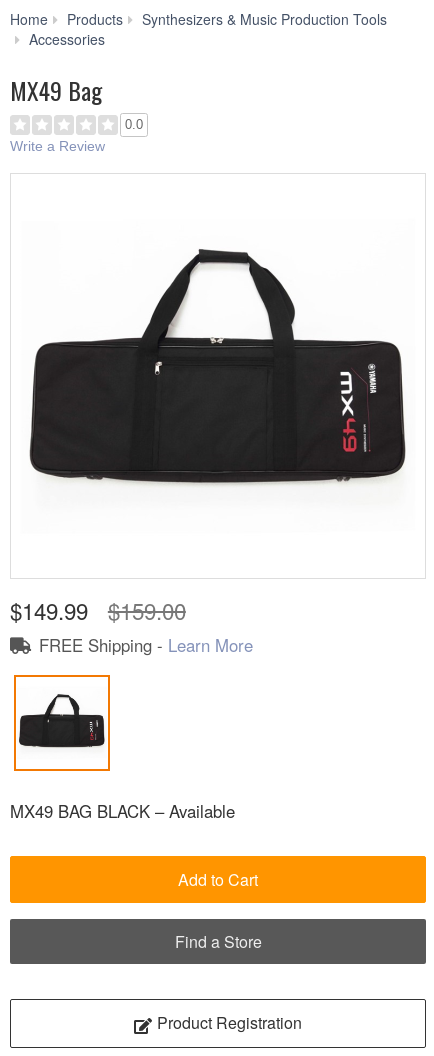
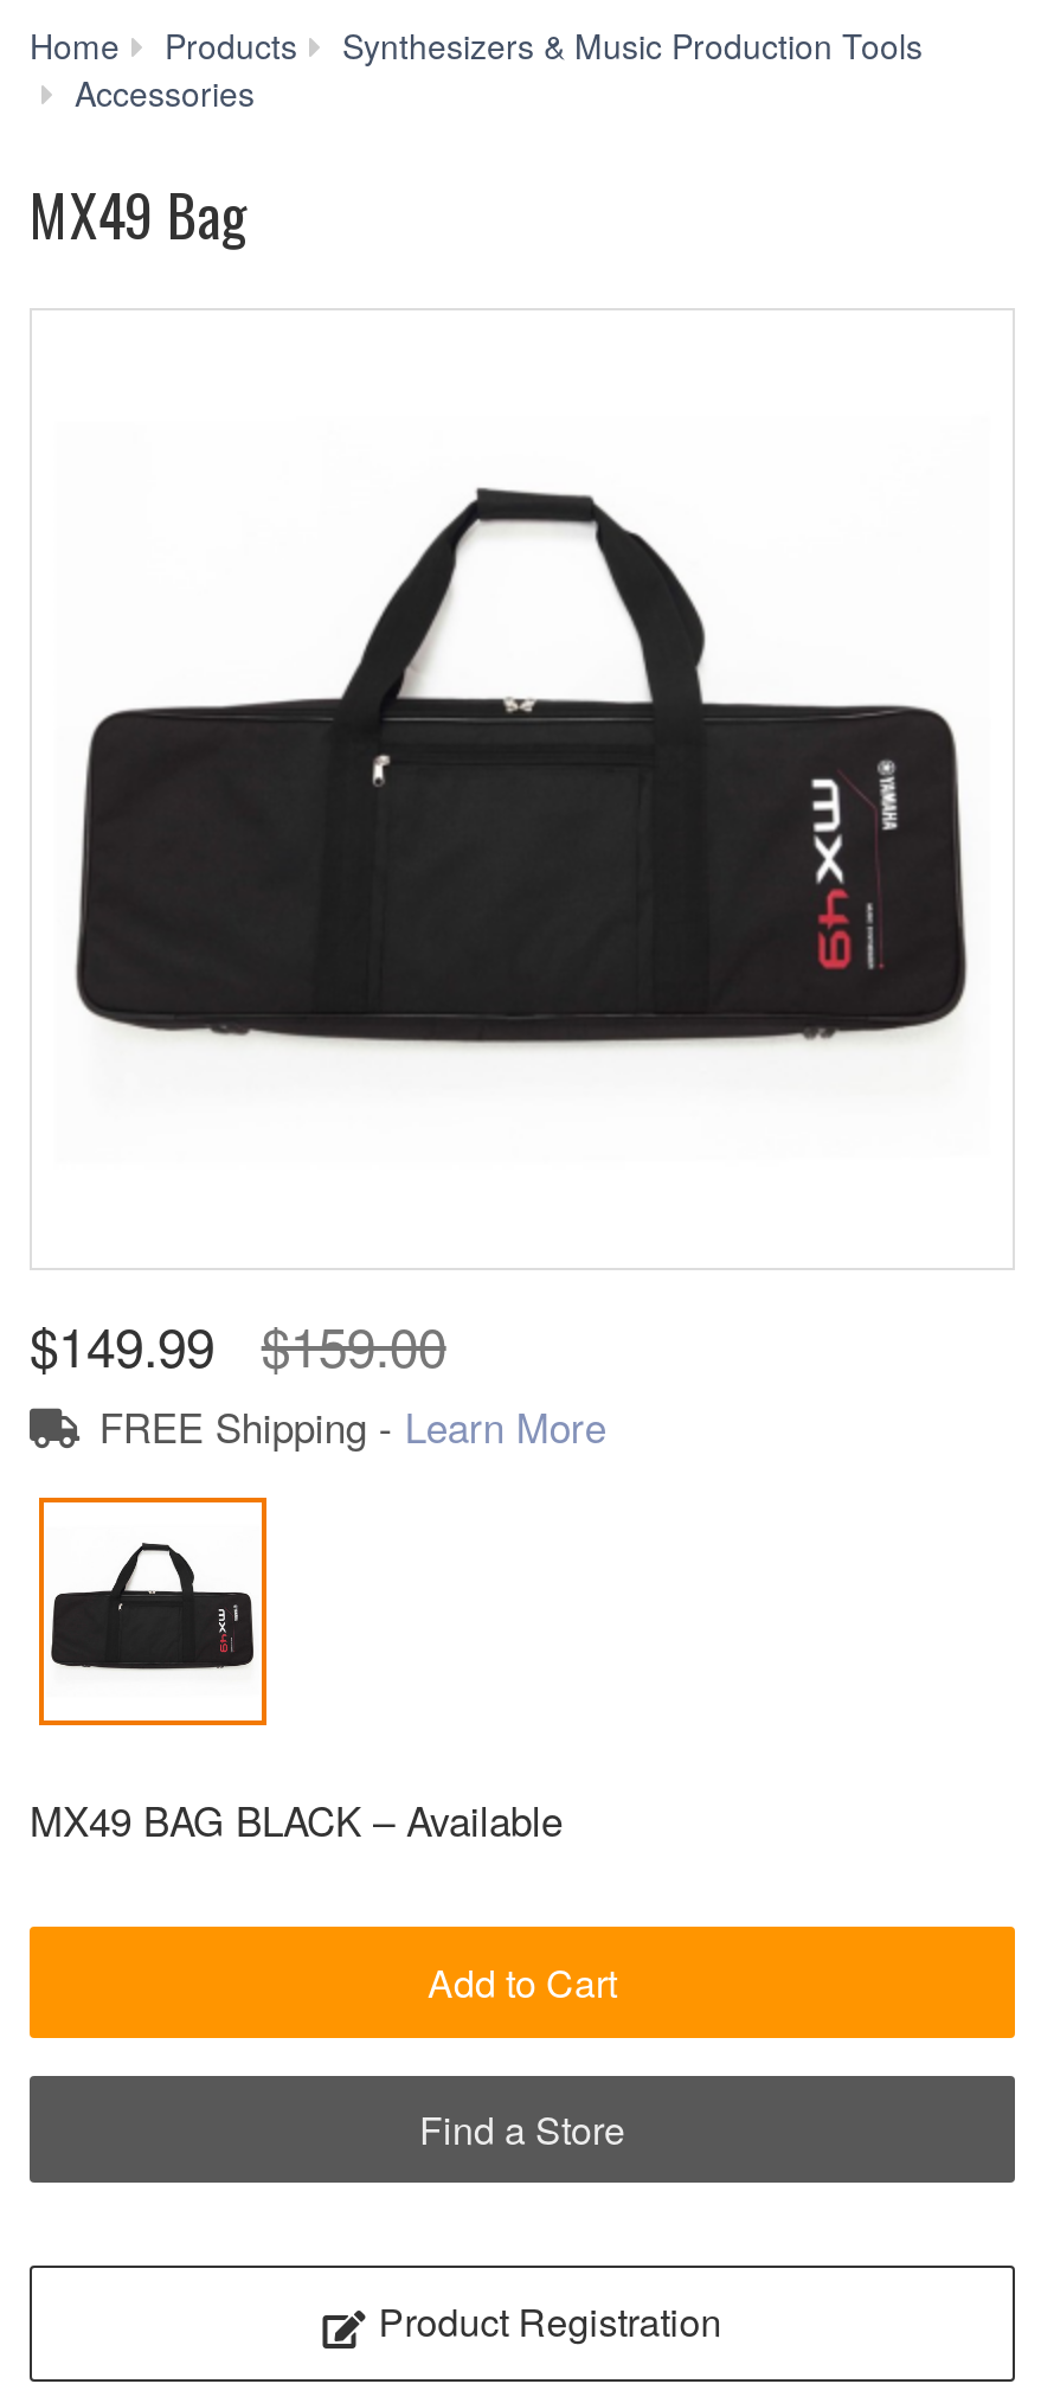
[10,117,143,154] 0.0 | Write a Review -> none

